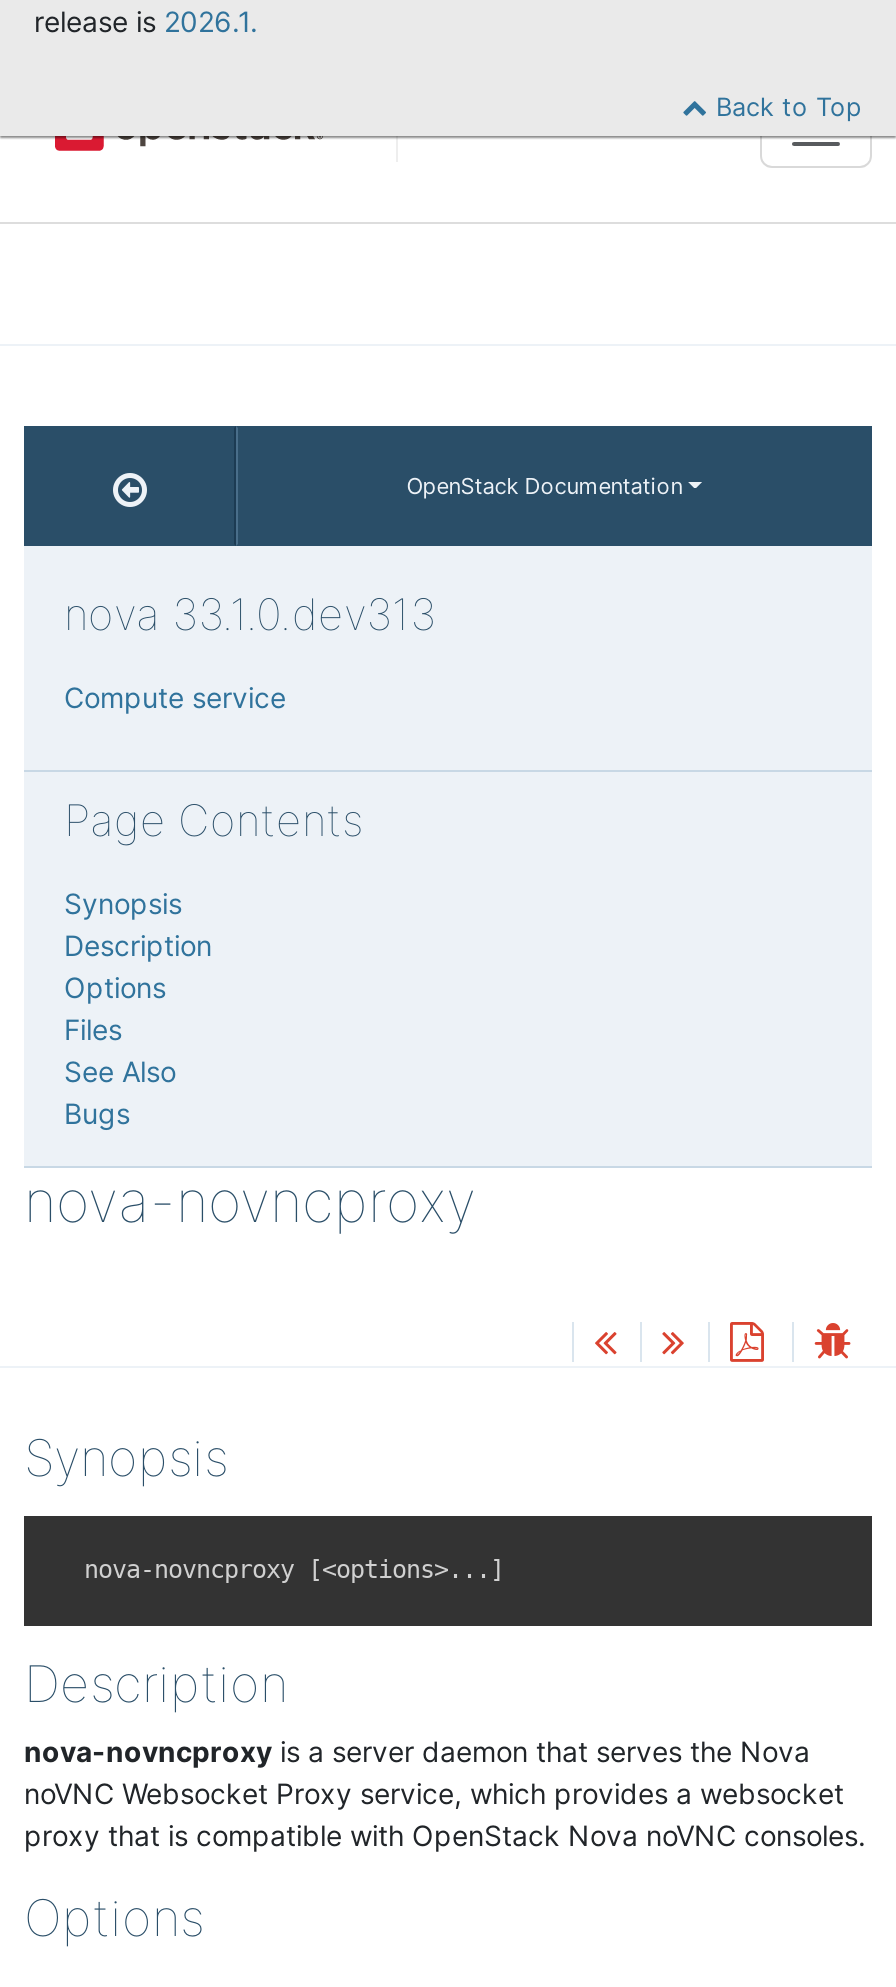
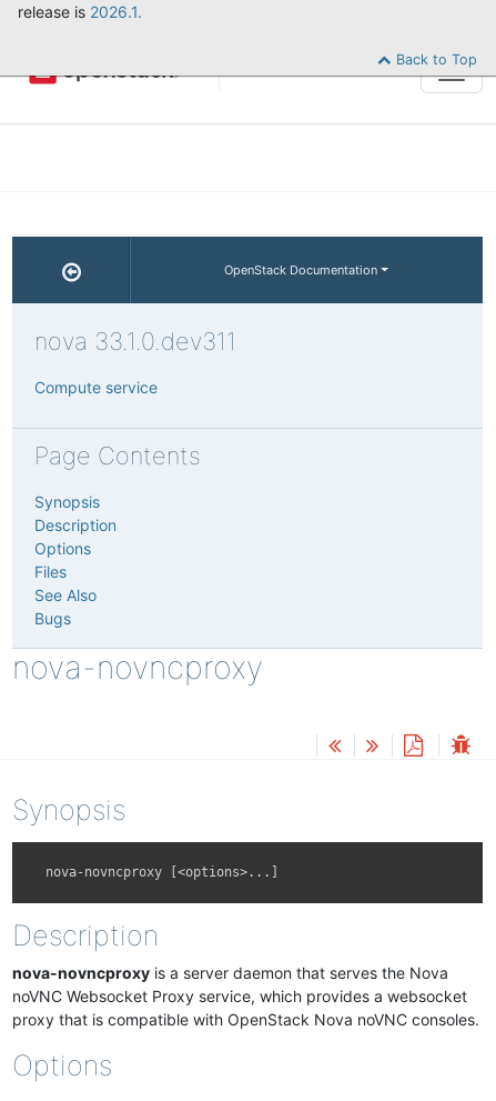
[64,588,436,640] nova 33.1.0.dev313 -> [34,327,236,356] nova 33.1.0.dev311

